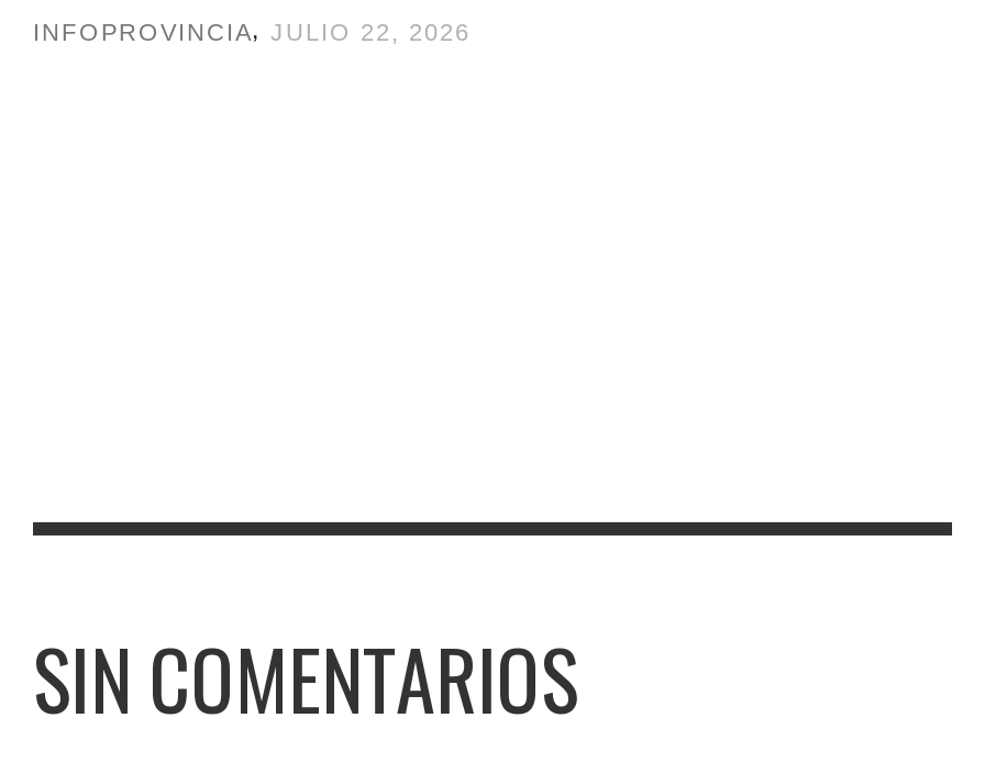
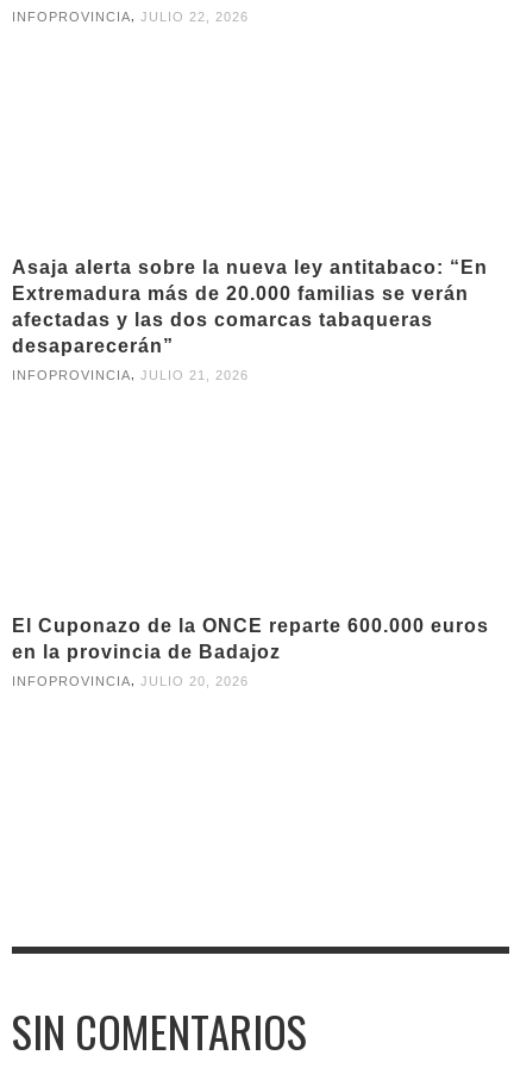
none -> [12,257,488,382] Asaja alerta sobre la nueva ley antitabaco: “En | Extremadura más de 20.000 familias se verán | afectadas y las dos comarcas tabaqueras | desaparecerán” | INFOPROVINCIA, JULIO 21, 2026
none -> [12,616,489,688] El Cuponazo de la ONCE reparte 600.000 euros | en la provincia de Badajoz | INFOPROVINCIA, JULIO 20, 2026

